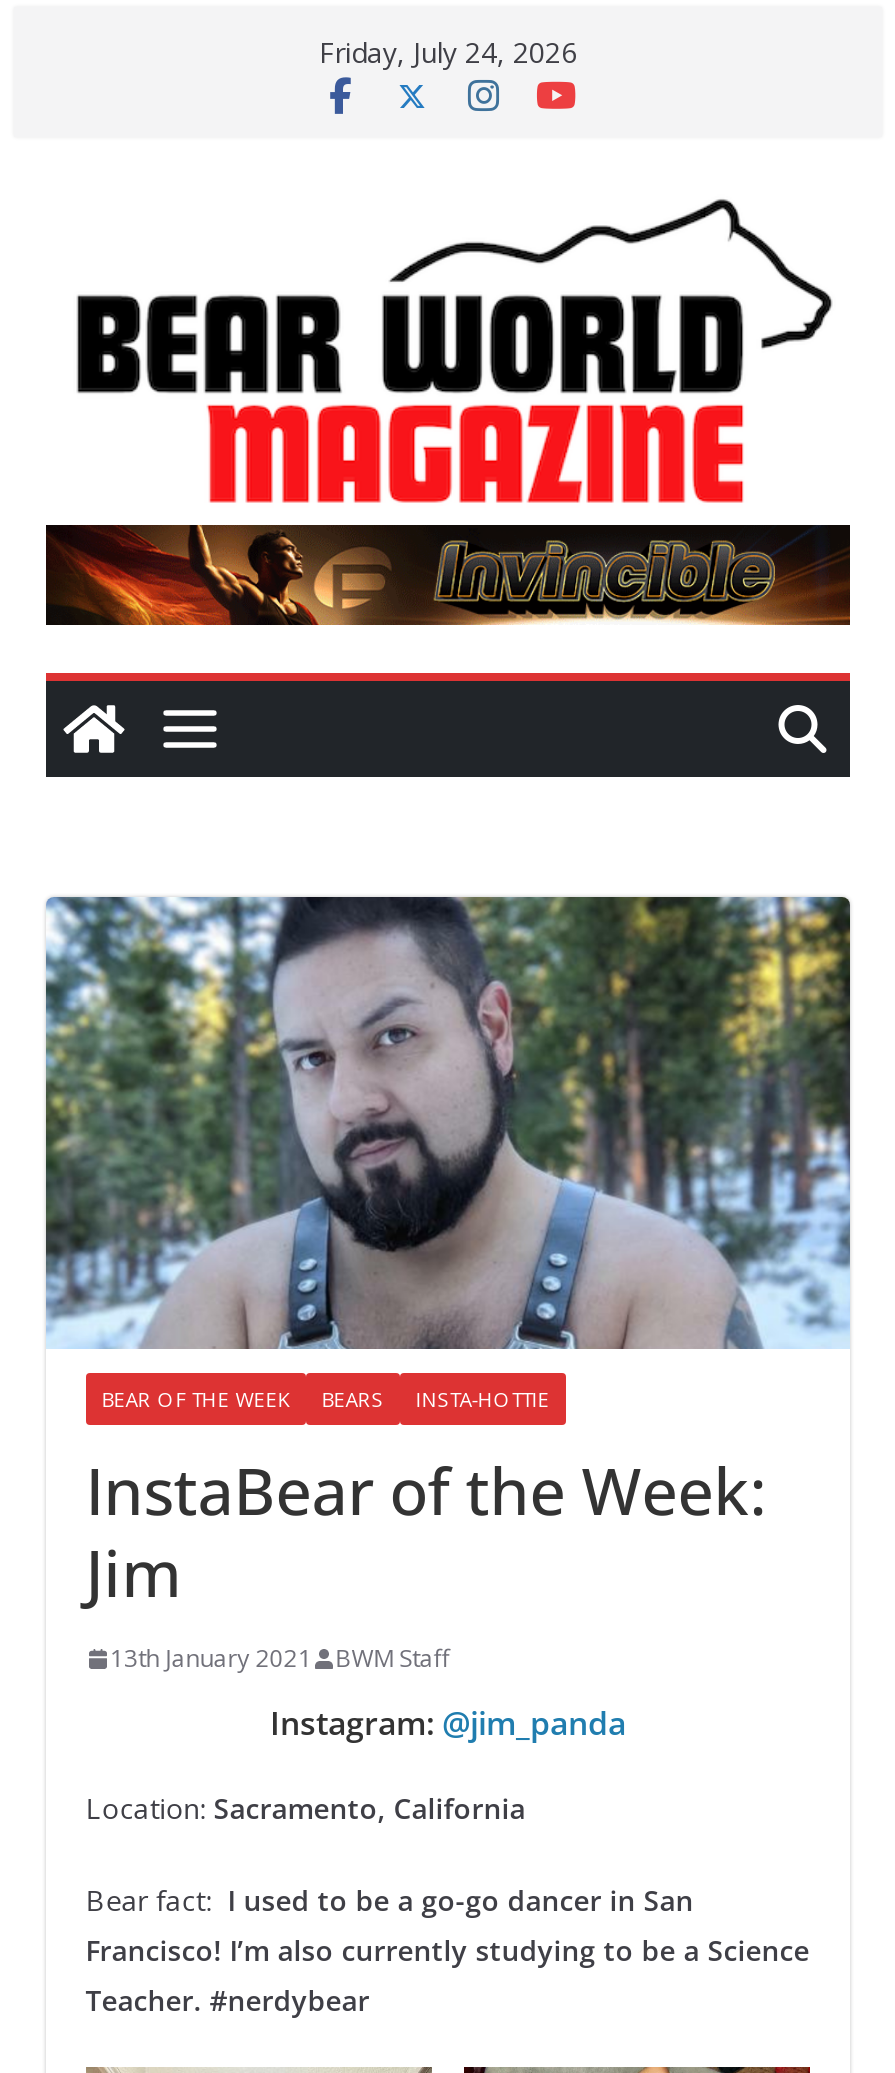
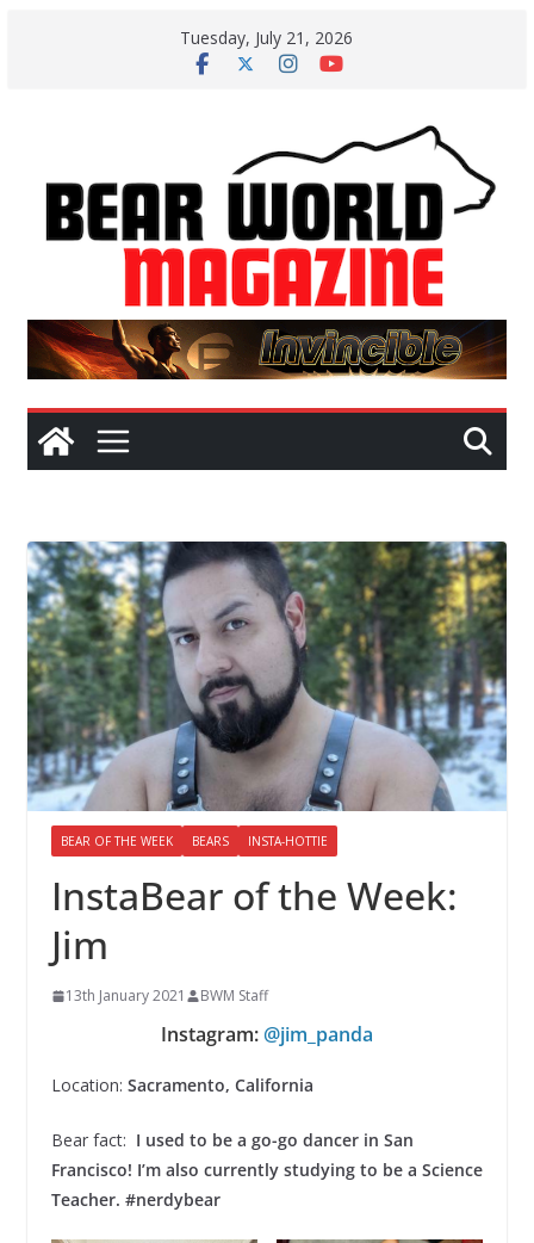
[319,33,577,71] Friday, July 24, 2026 -> [181,26,353,49] Tuesday, July 21, 2026

